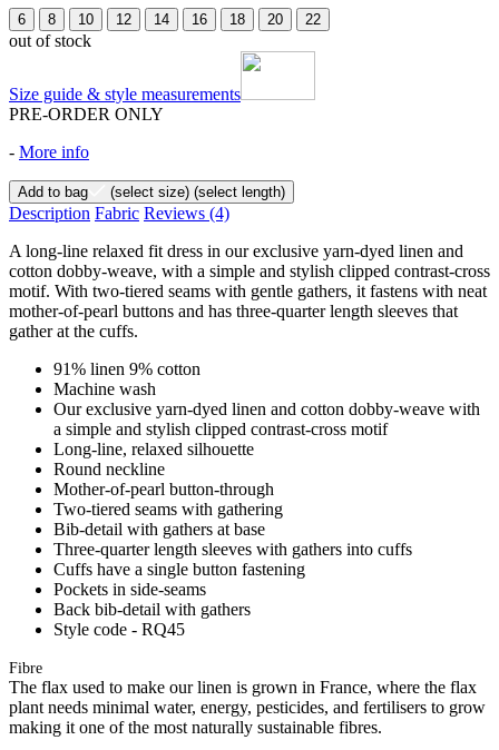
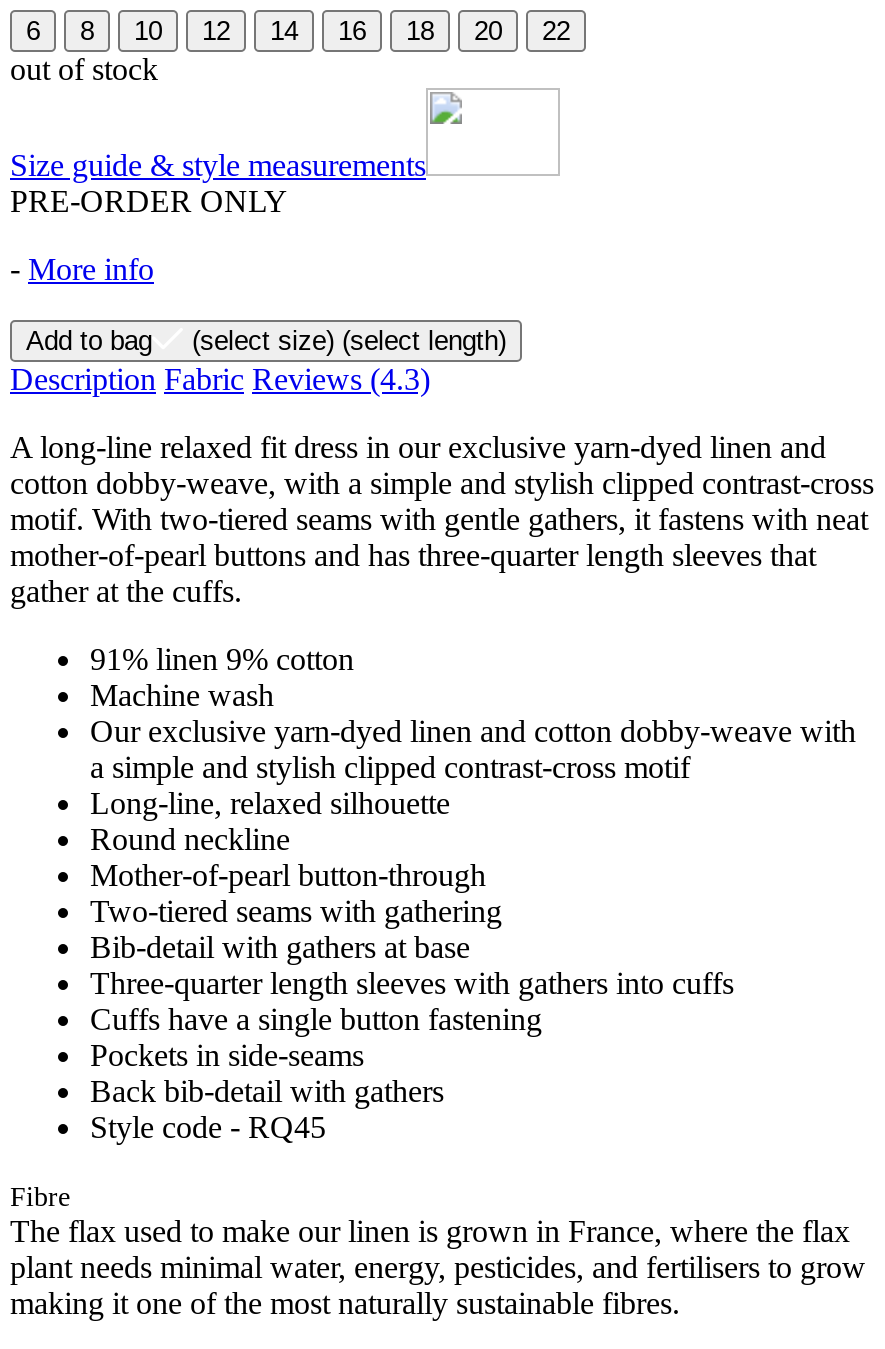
[9,203,229,222] Description Fabric Reviews(4) -> [10,362,430,396] Description Fabric Reviews(4.3)

